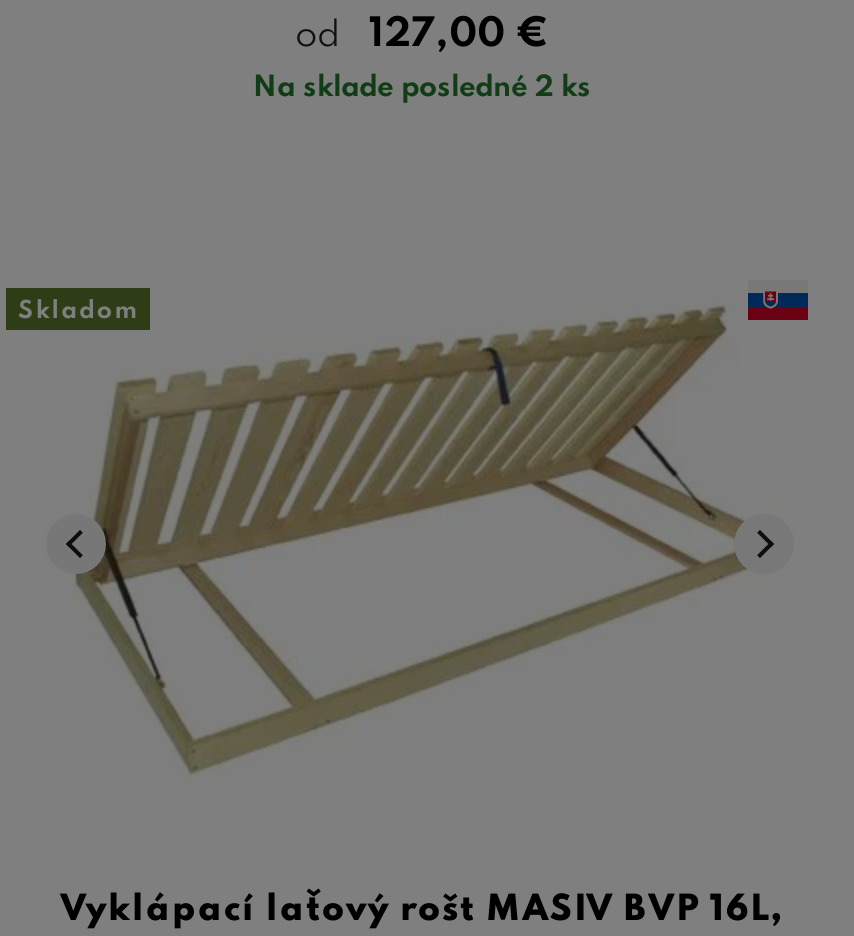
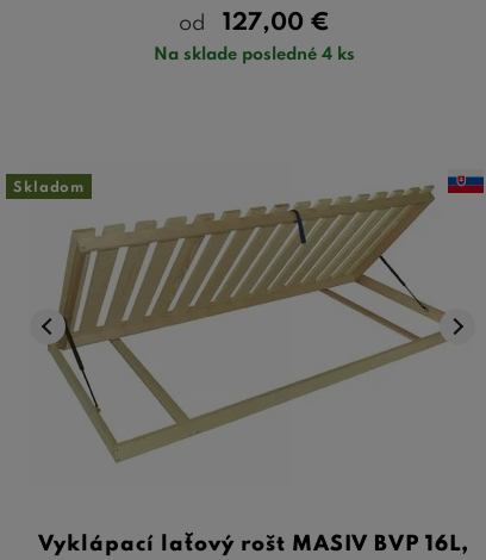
[253,74,591,102] Na sklade posledné 2 ks -> [153,46,354,63] Na sklade posledné 4 ks

